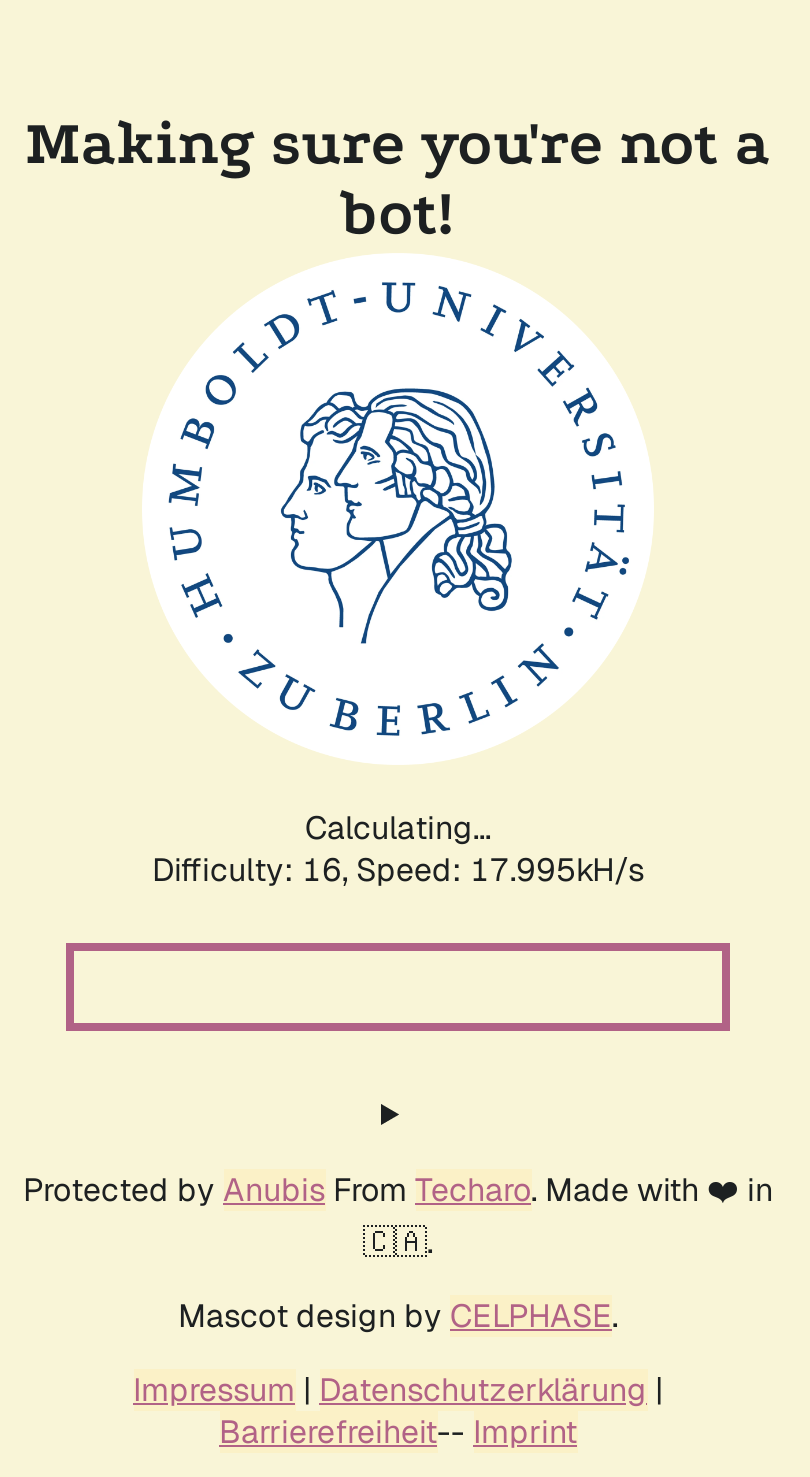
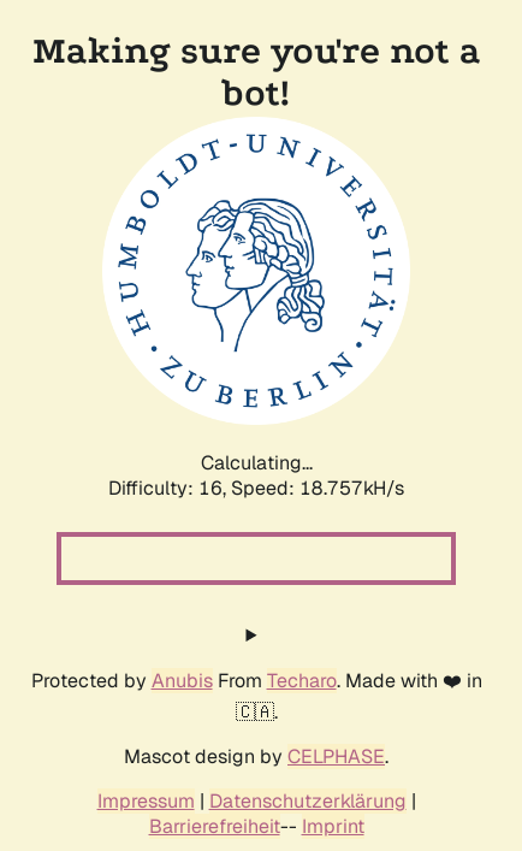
[152,849,644,891] Difficulty: 16, Speed: 17.995kH/s -> [108,475,404,501] Difficulty: 16, Speed: 18.757kH/s

